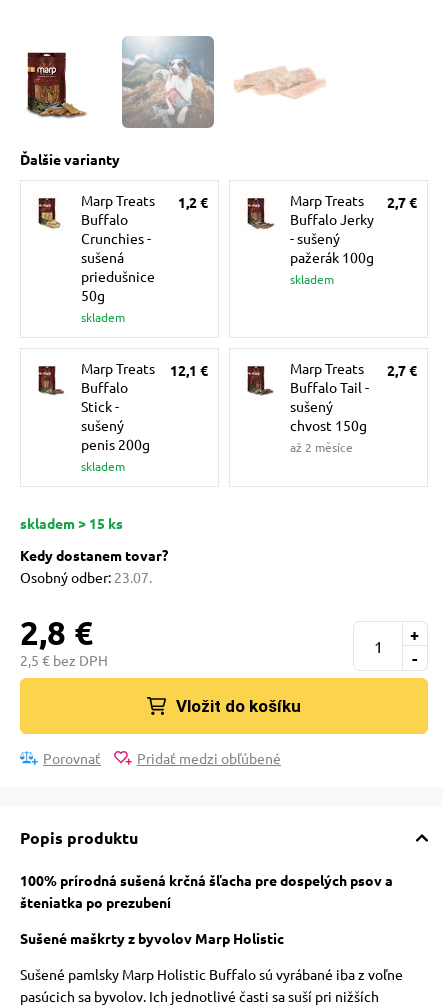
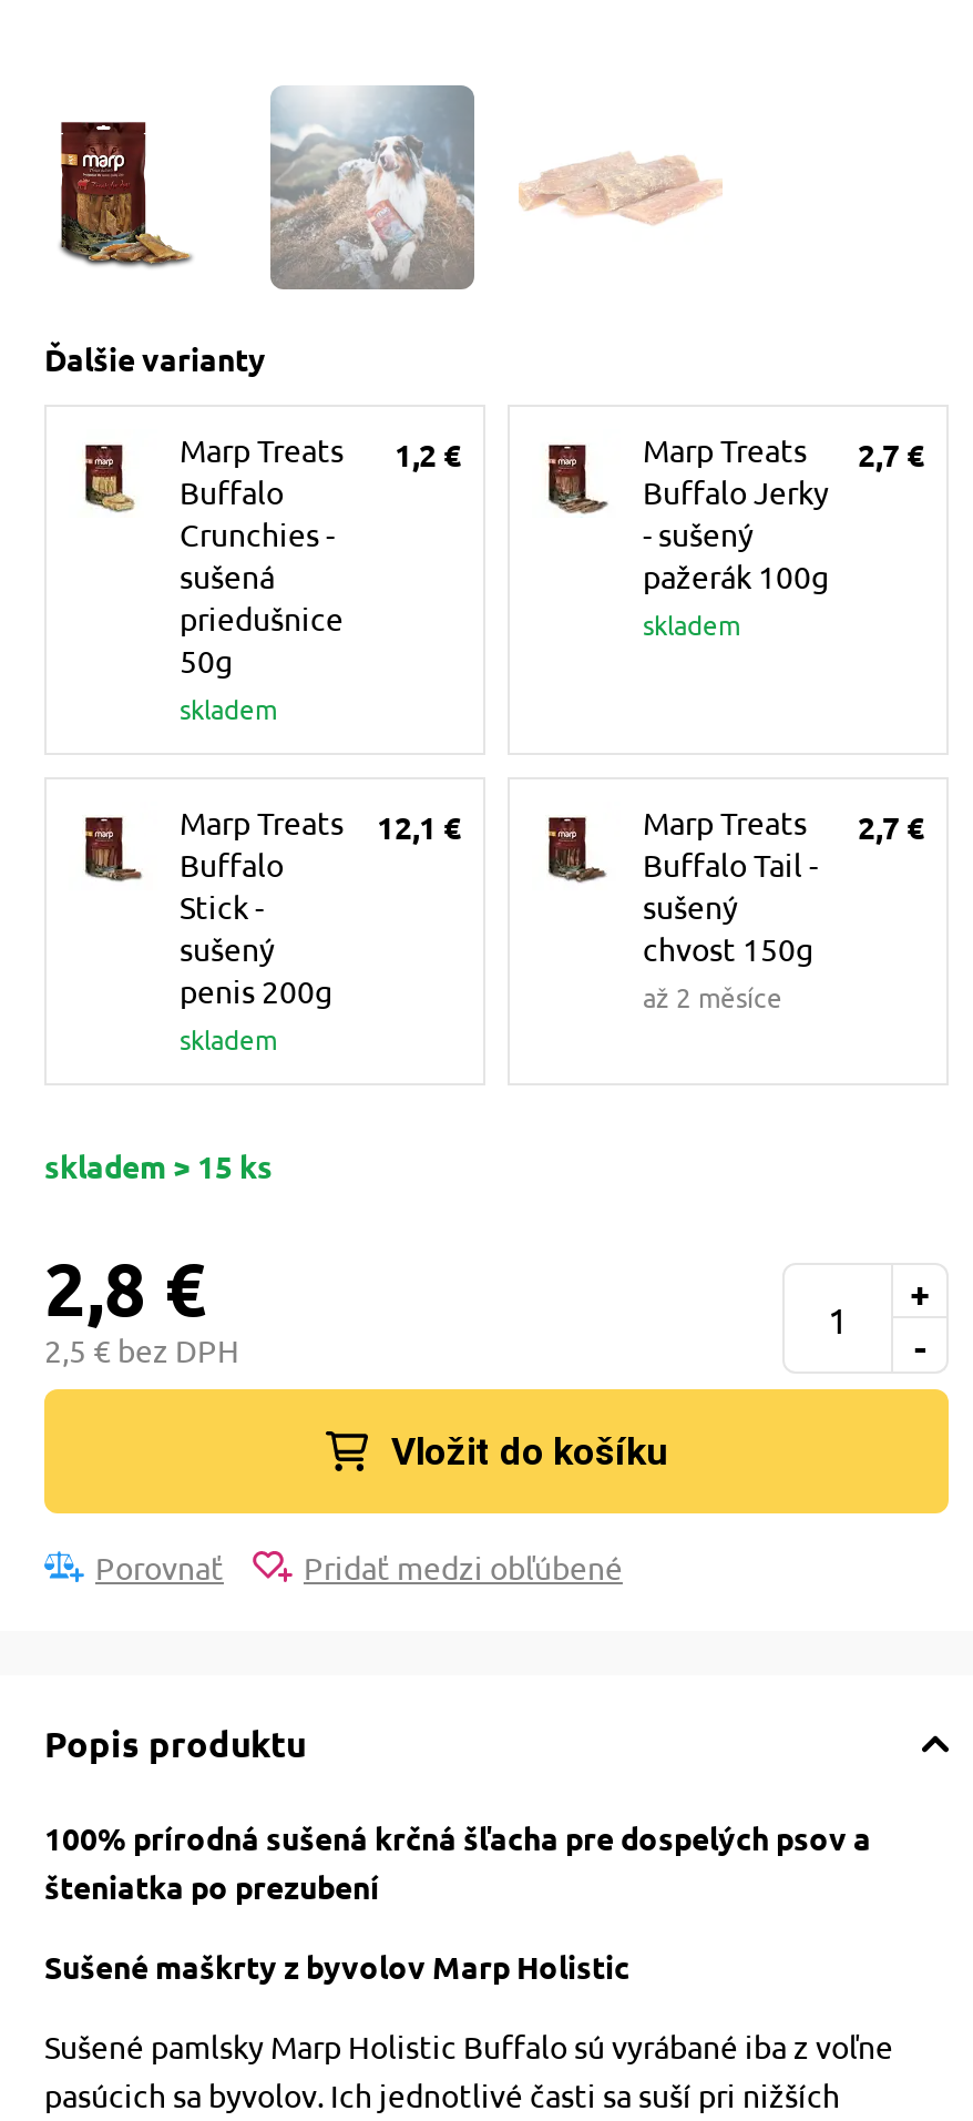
[20,546,168,586] Kedy dostanem tovar? | Osobný odber: 23.07. -> none

